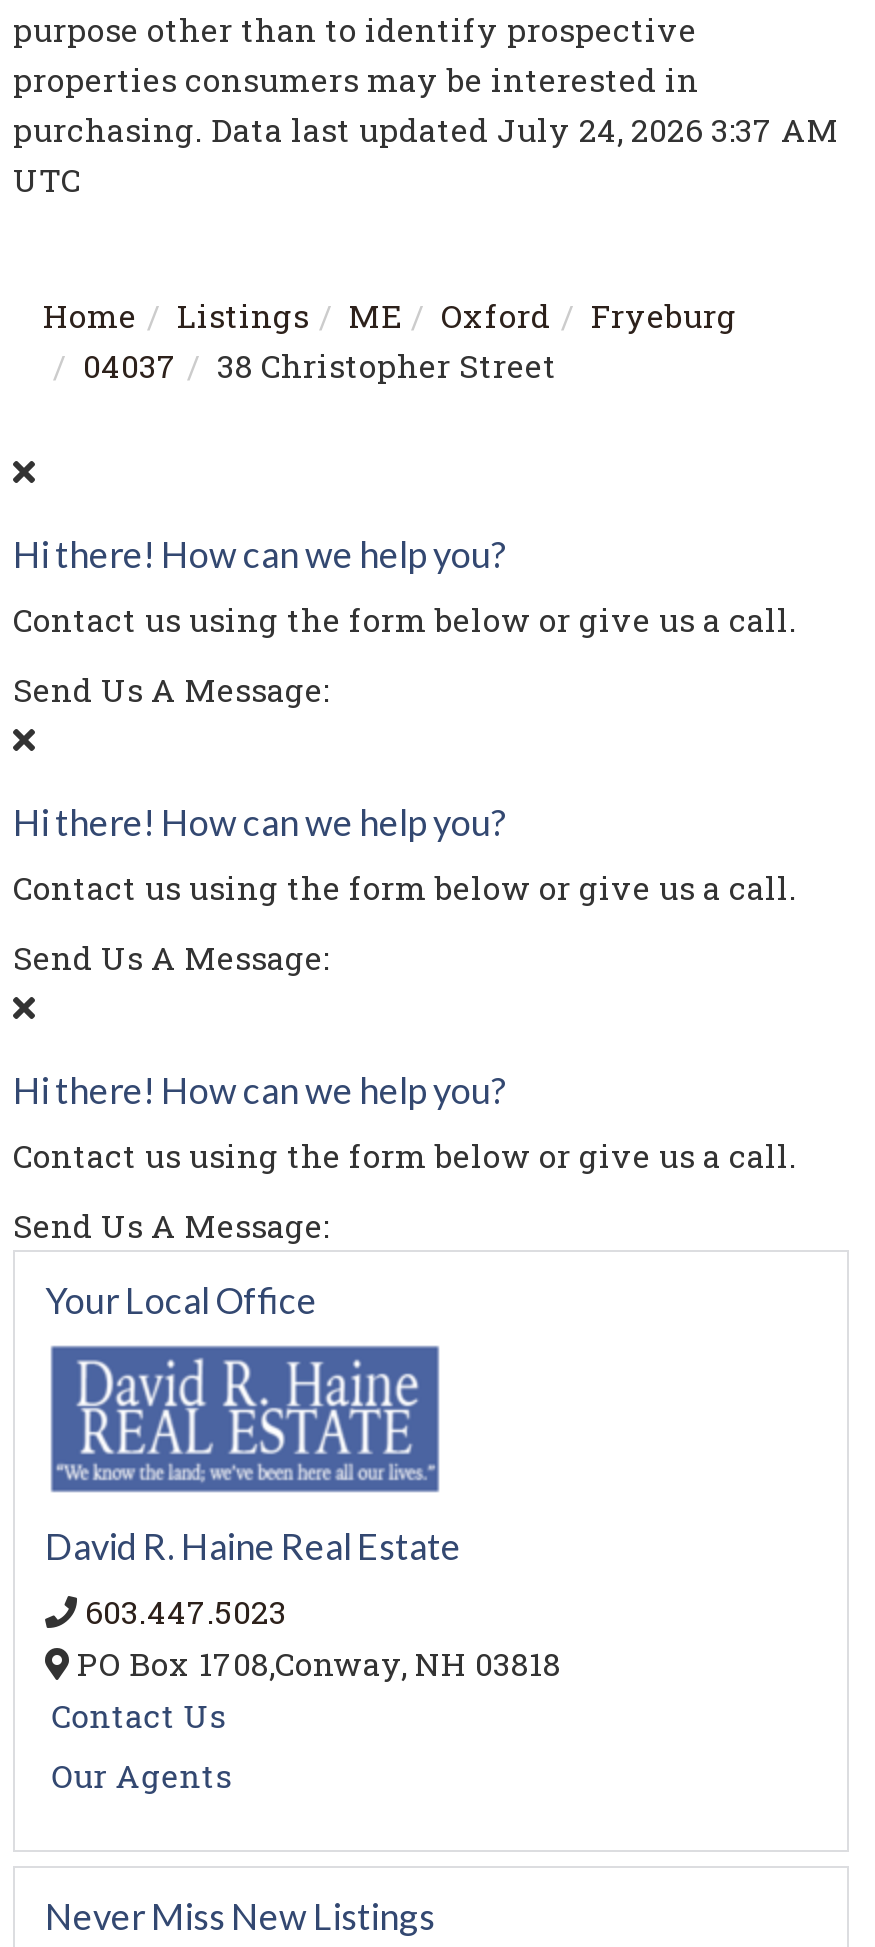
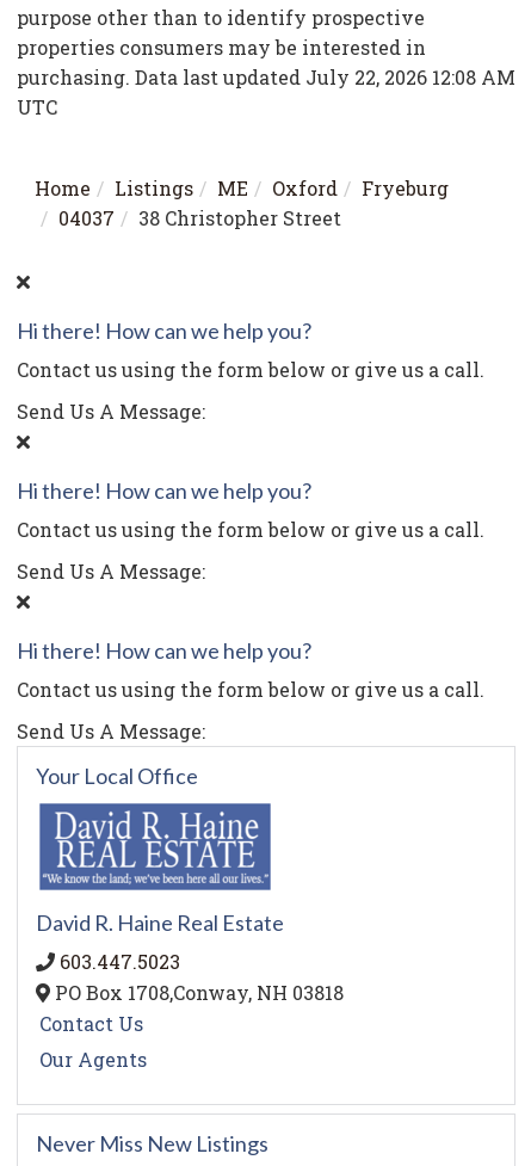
[13,107,839,149] purchasing. Data last updated July 24, 2026 3:37 AM -> [17,64,515,89] purchasing. Data last updated July 22, 2026 12:08 AM

